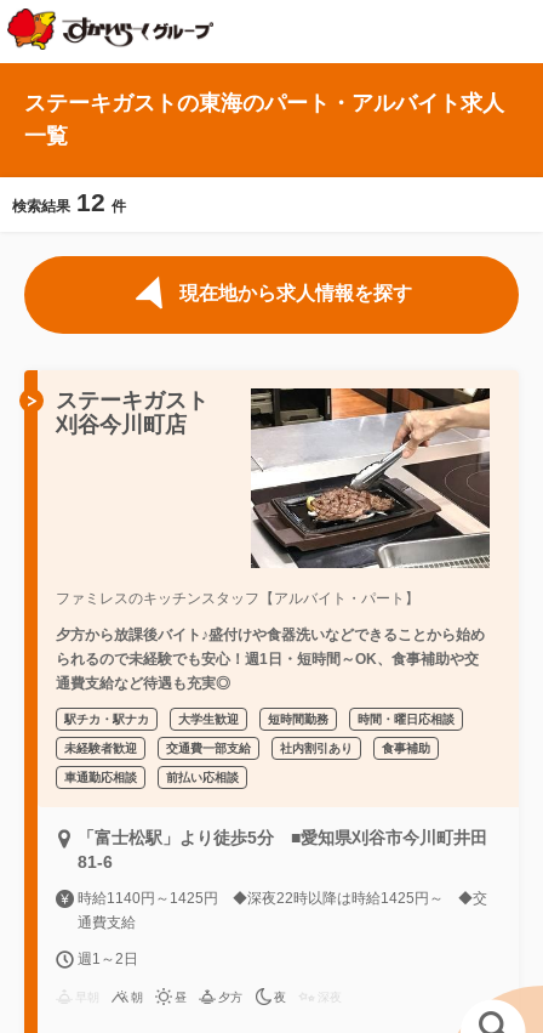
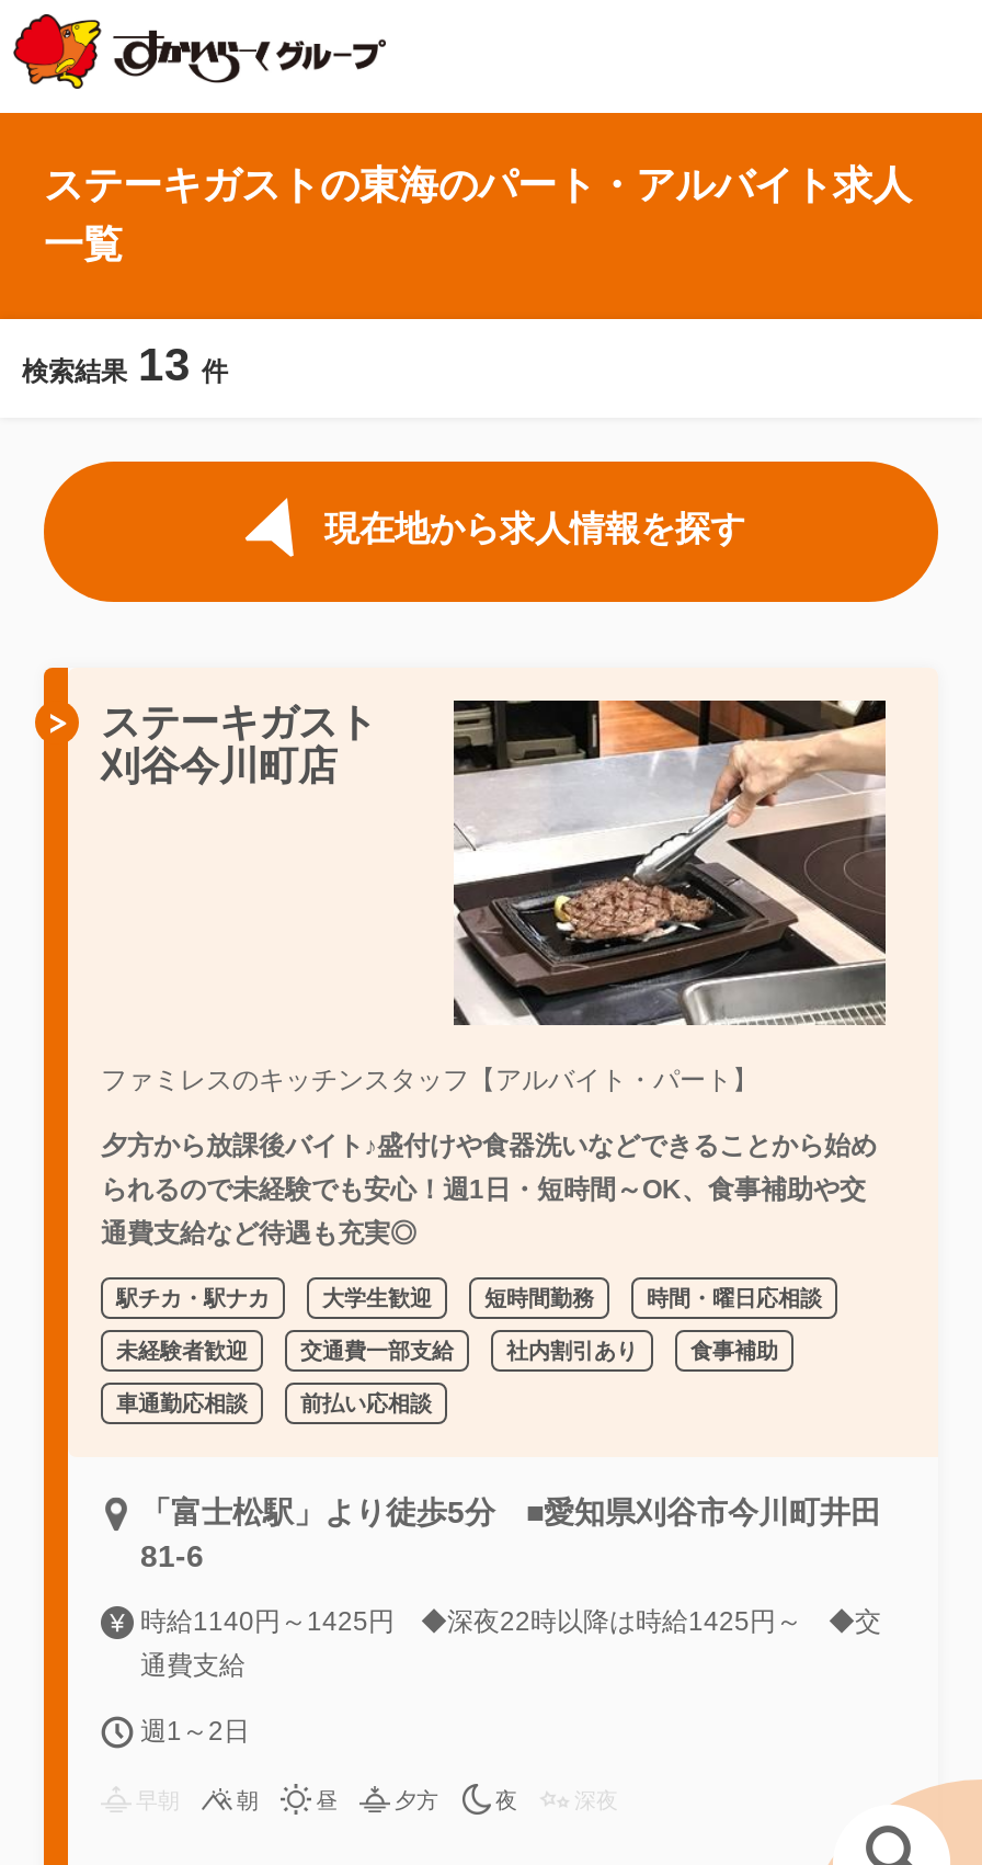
[12,188,126,216] 検索結果 12 件 -> [22,339,228,389] 検索結果 13 件

